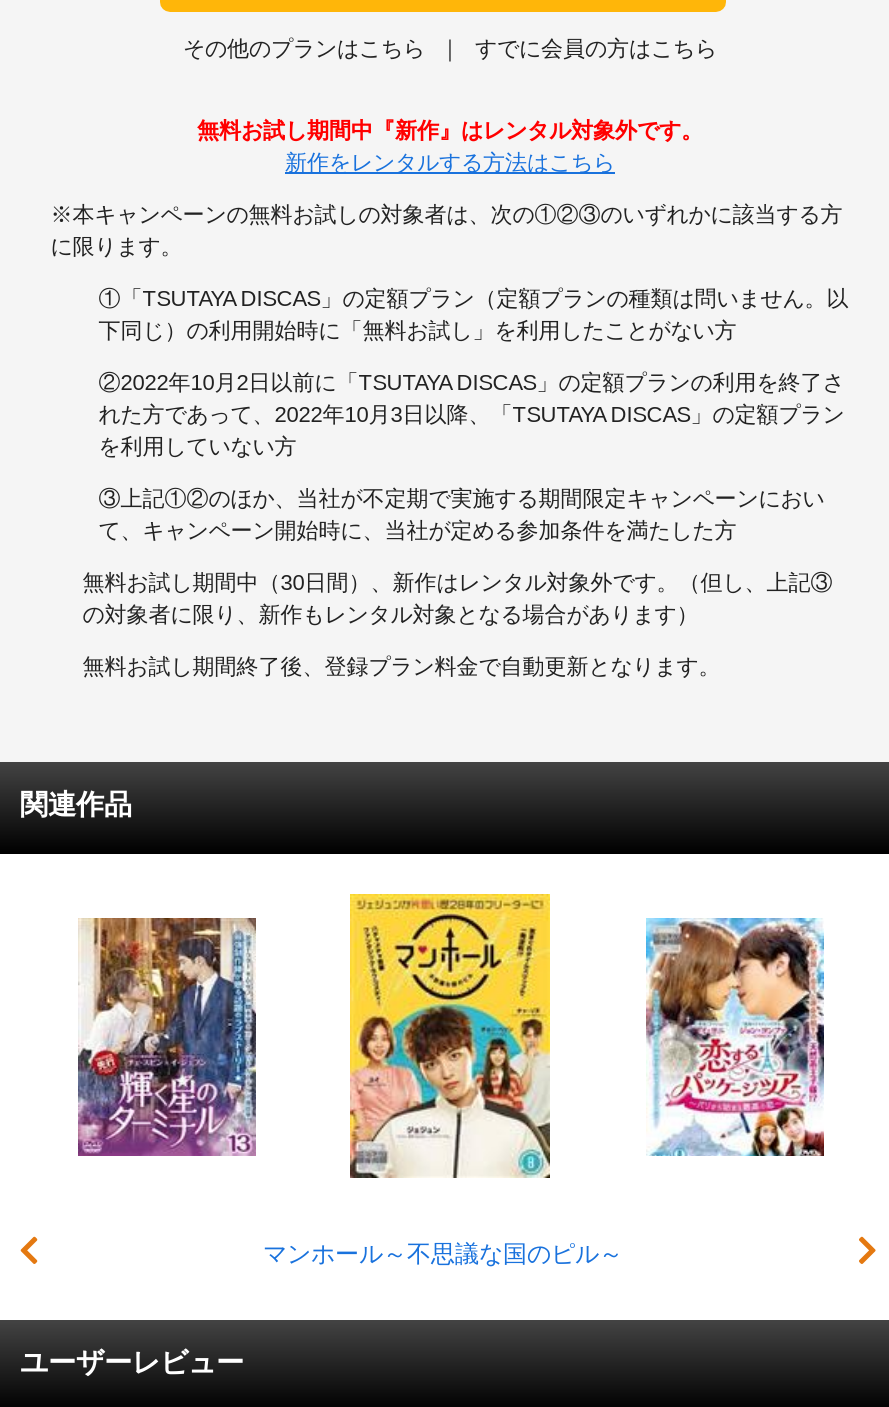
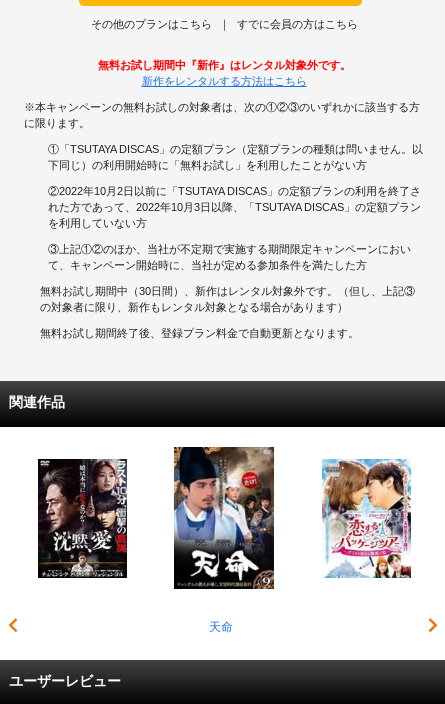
[263,892,623,1268] [image] | マンホール～不思議な国のピル～ -> [173,446,275,634] [image] | 天命
[76,916,258,1158] [image] -> [37,458,128,579] [image]

